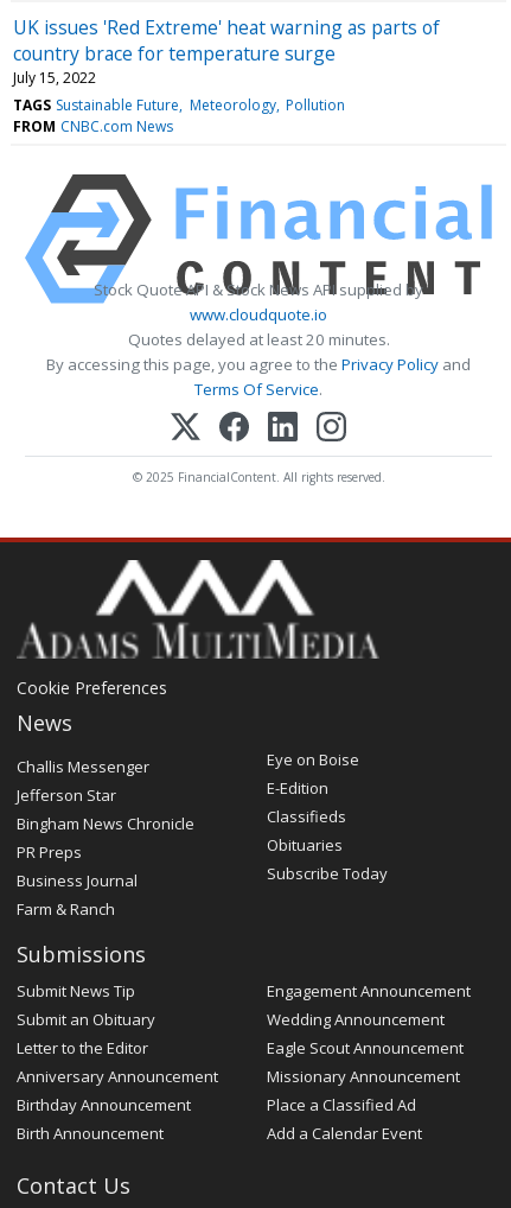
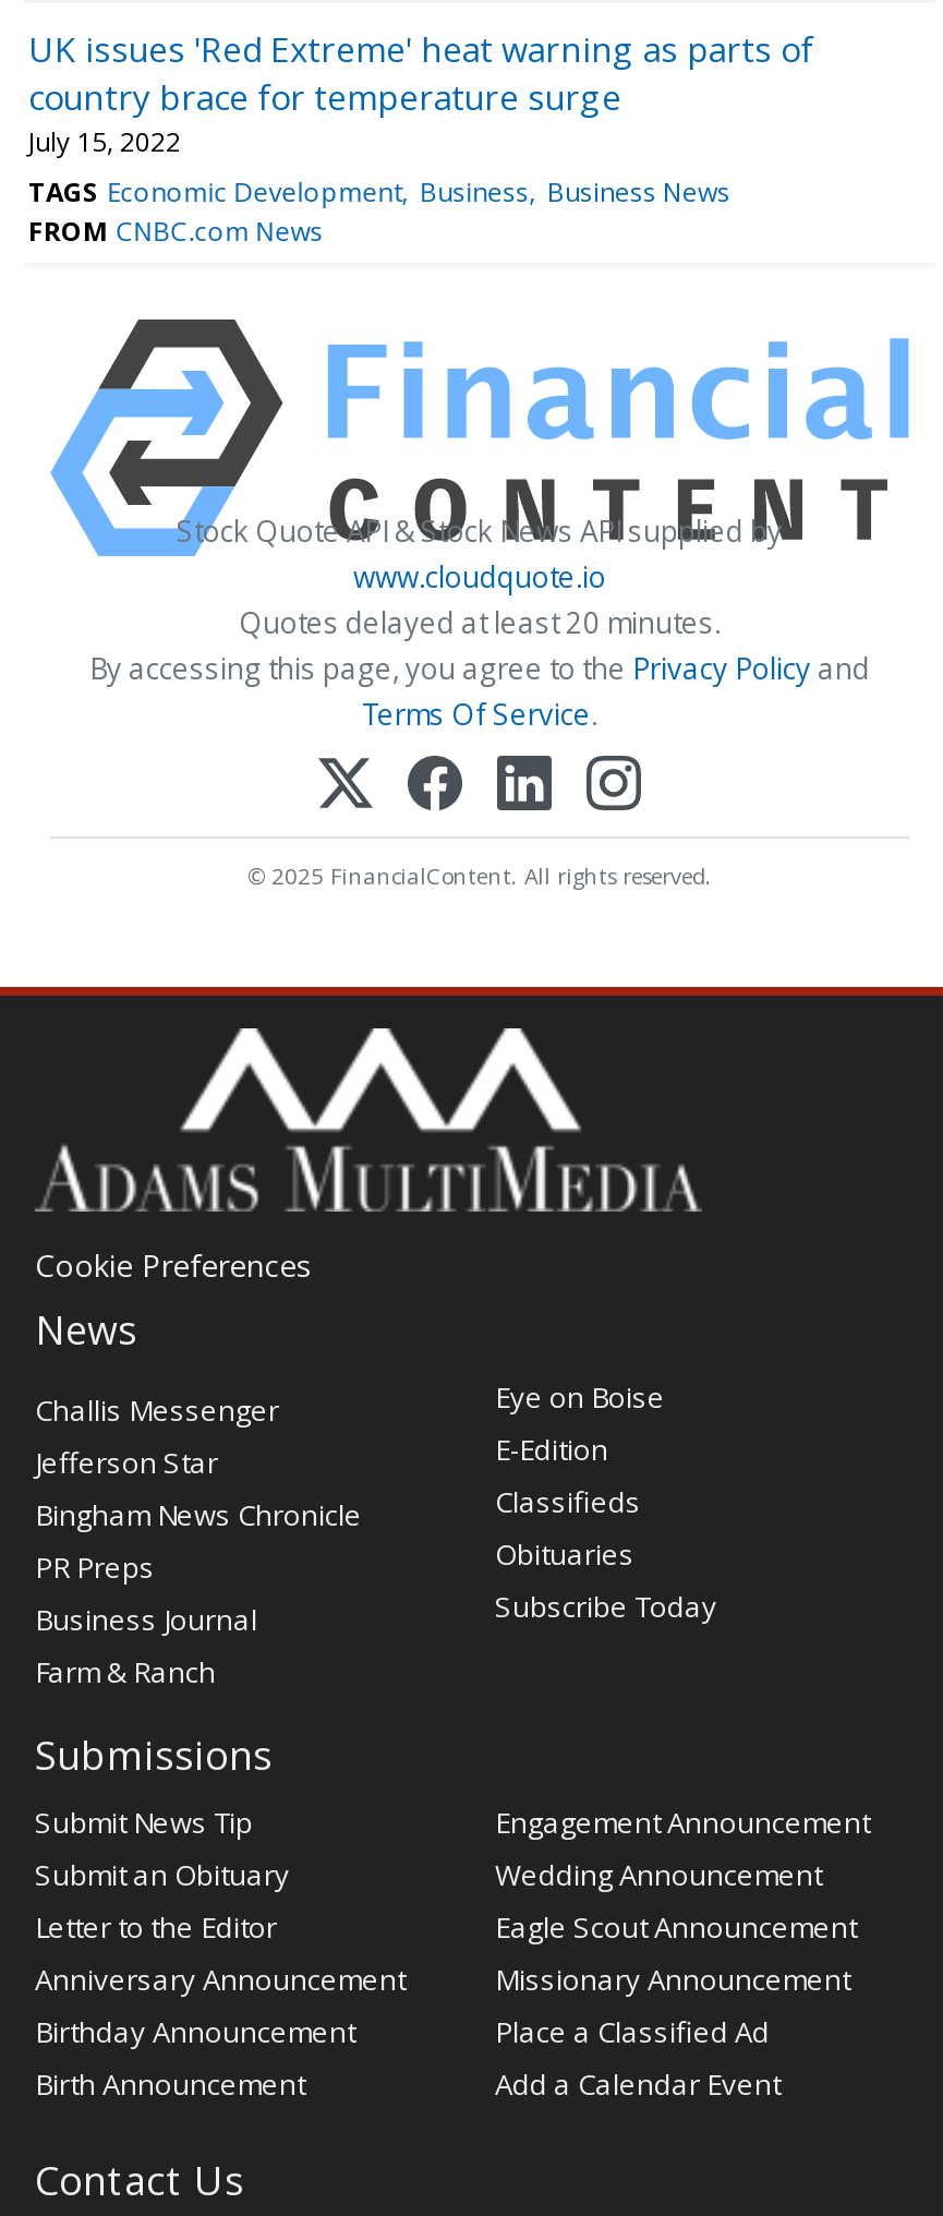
[13,95,345,115] TAGS Sustainable Future Meteorology Pollution -> [28,173,730,210] TAGS Economic Development Business Business News

